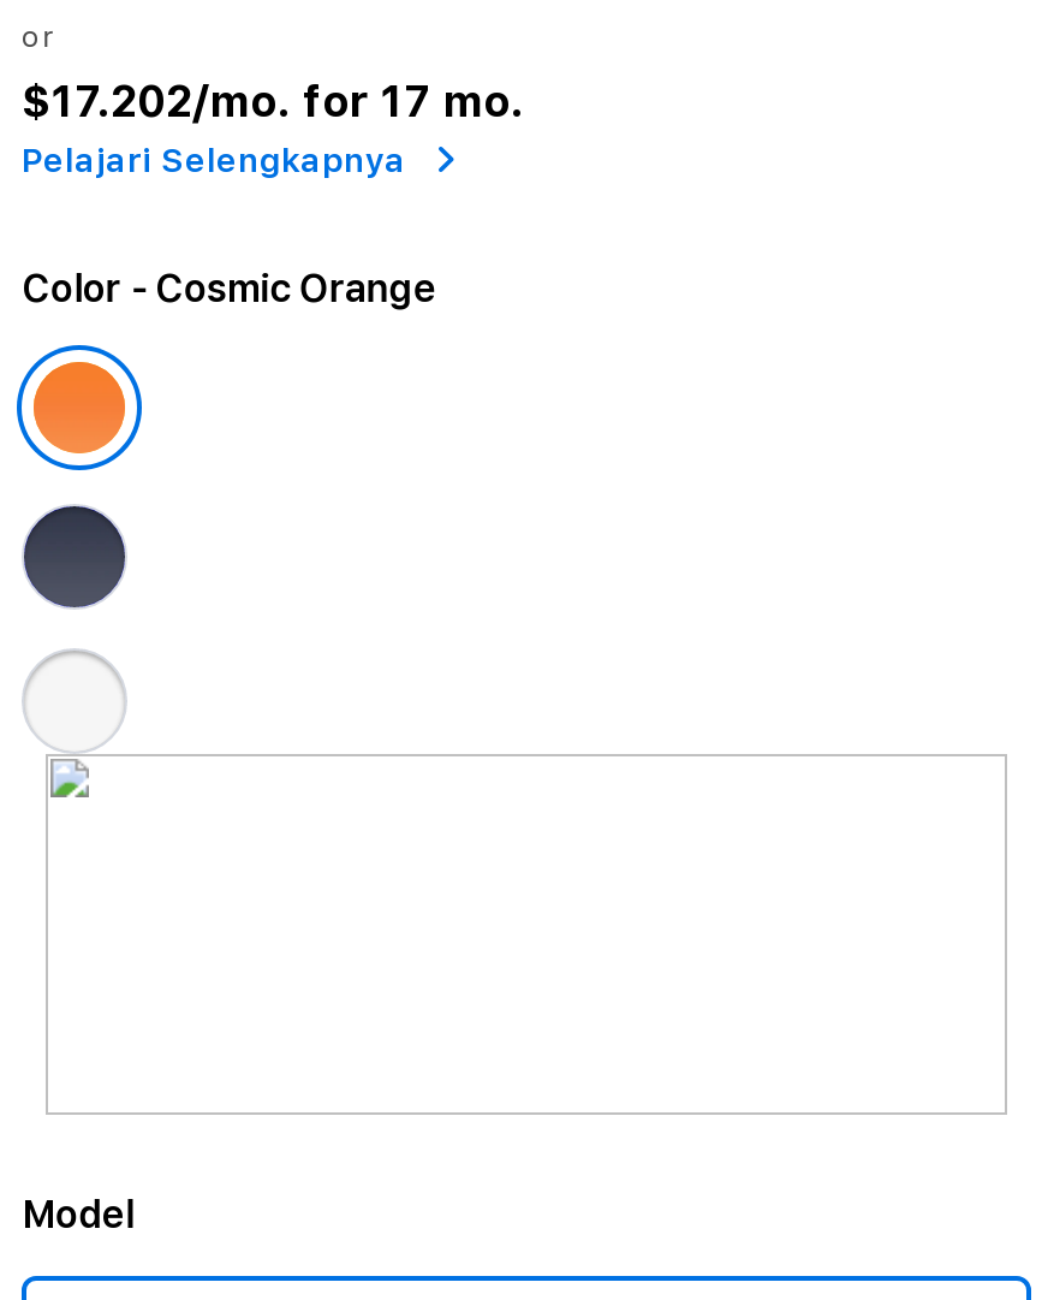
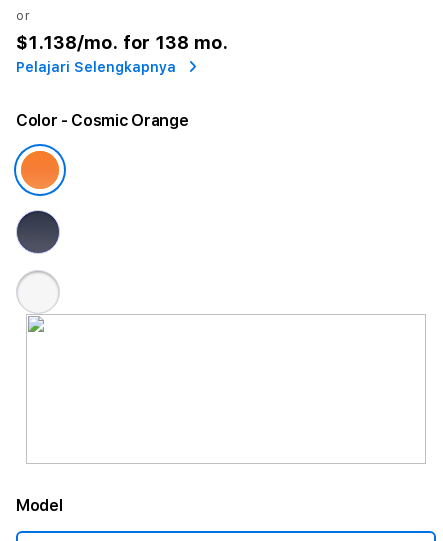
[22,76,524,126] $17.202/mo. for 17 mo. -> [16,32,228,53] $1.138/mo. for 138 mo.

